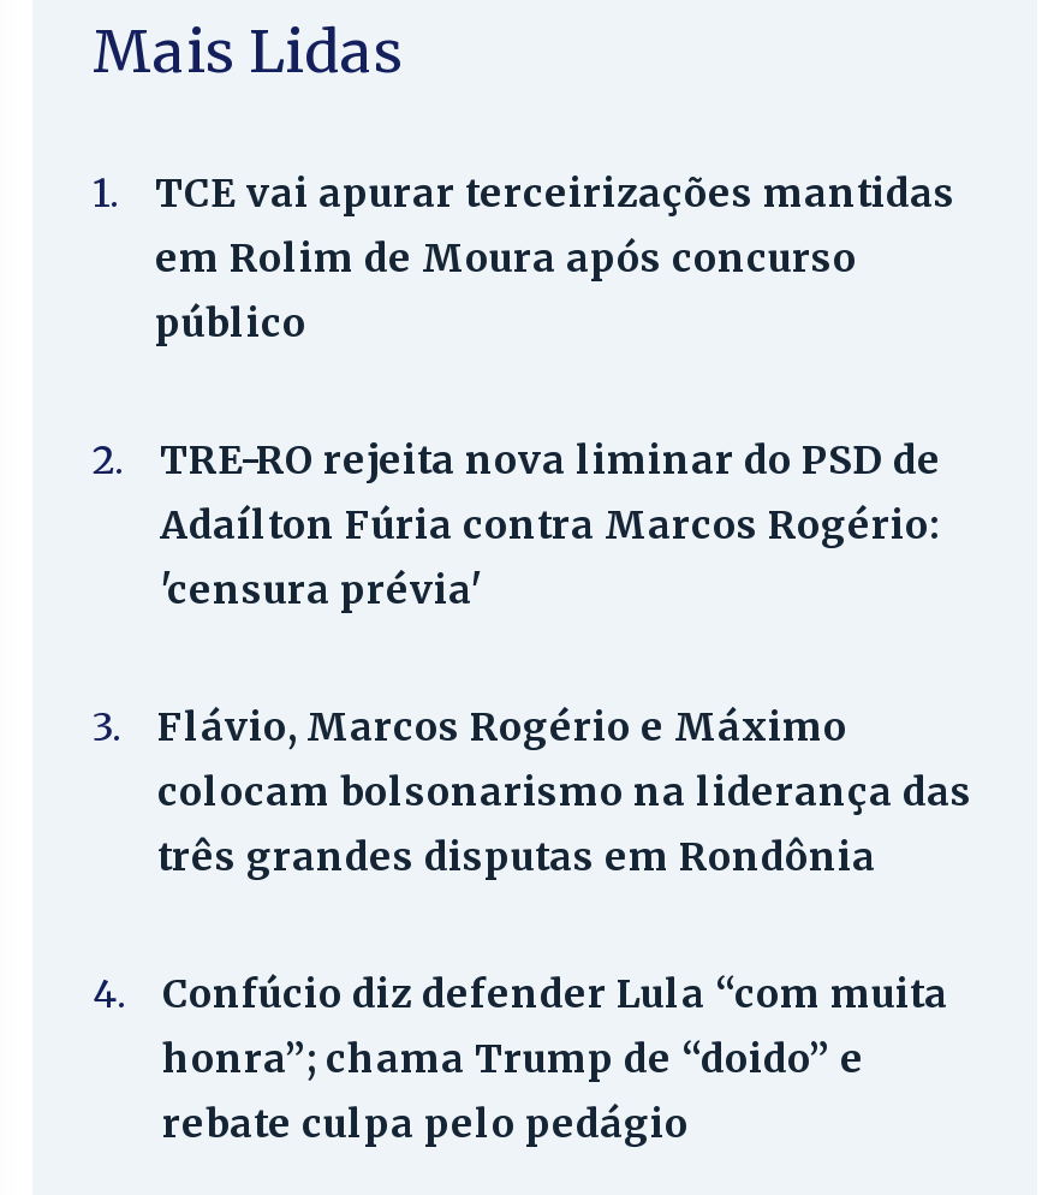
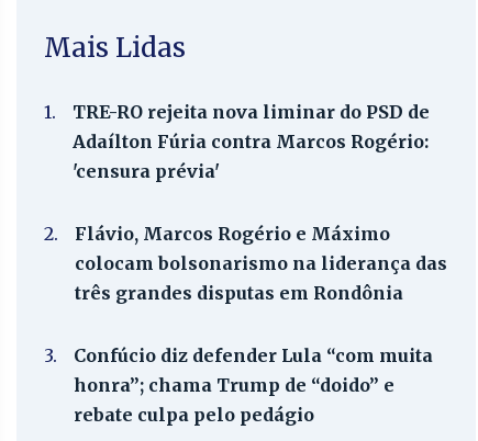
[93,167,955,482] TCE vai apurar terceirizações mantidas | em Rolim de Moura após concurso | público | 2. -> none
[93,701,847,749] 3. Flávio, Marcos Rogério e Máximo -> [44,222,390,244] 2. Flávio, Marcos Rogério e Máximo
[93,968,948,1016] 4. Confúcio diz defender Lula “com muita -> [44,344,433,366] 3. Confúcio diz defender Lula “com muita

